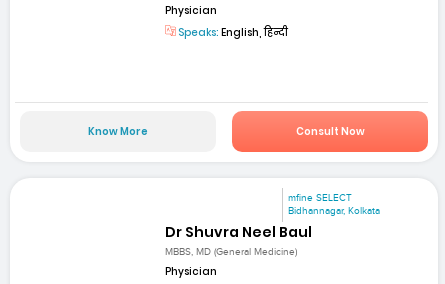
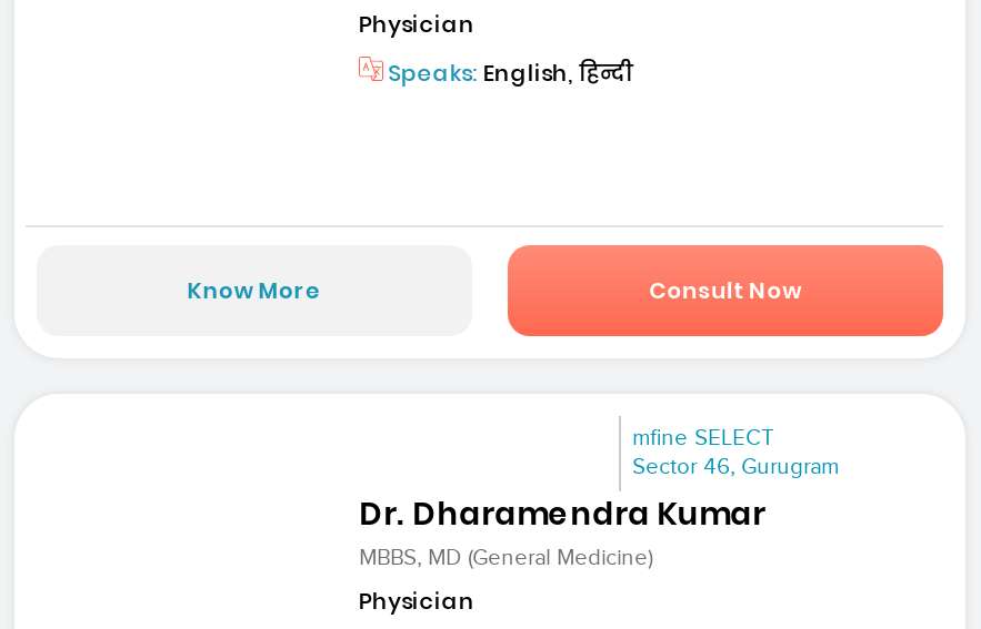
[165,205,380,242] Bidhannagar, Kolkata | Dr Shuvra Neel Baul -> [359,454,839,536] Sector 46, Gurugram | Dr. Dharamendra Kumar

